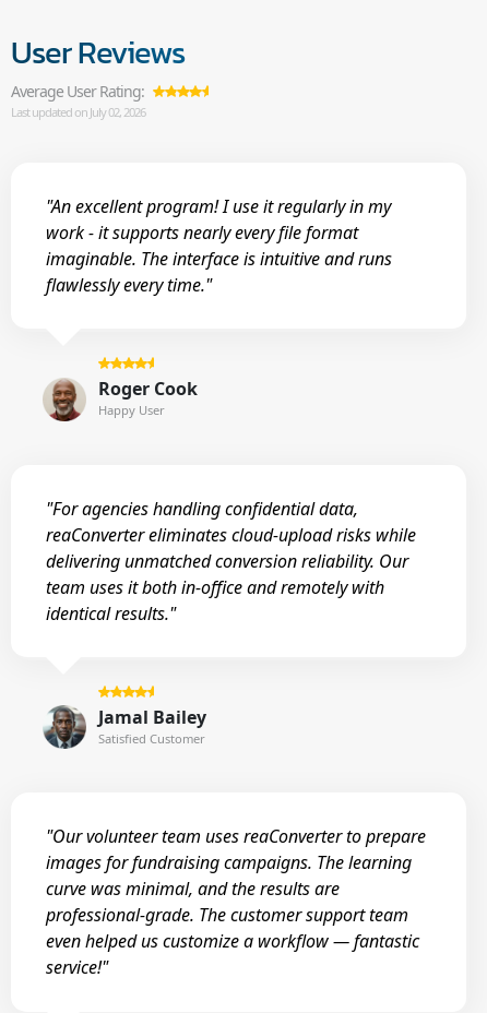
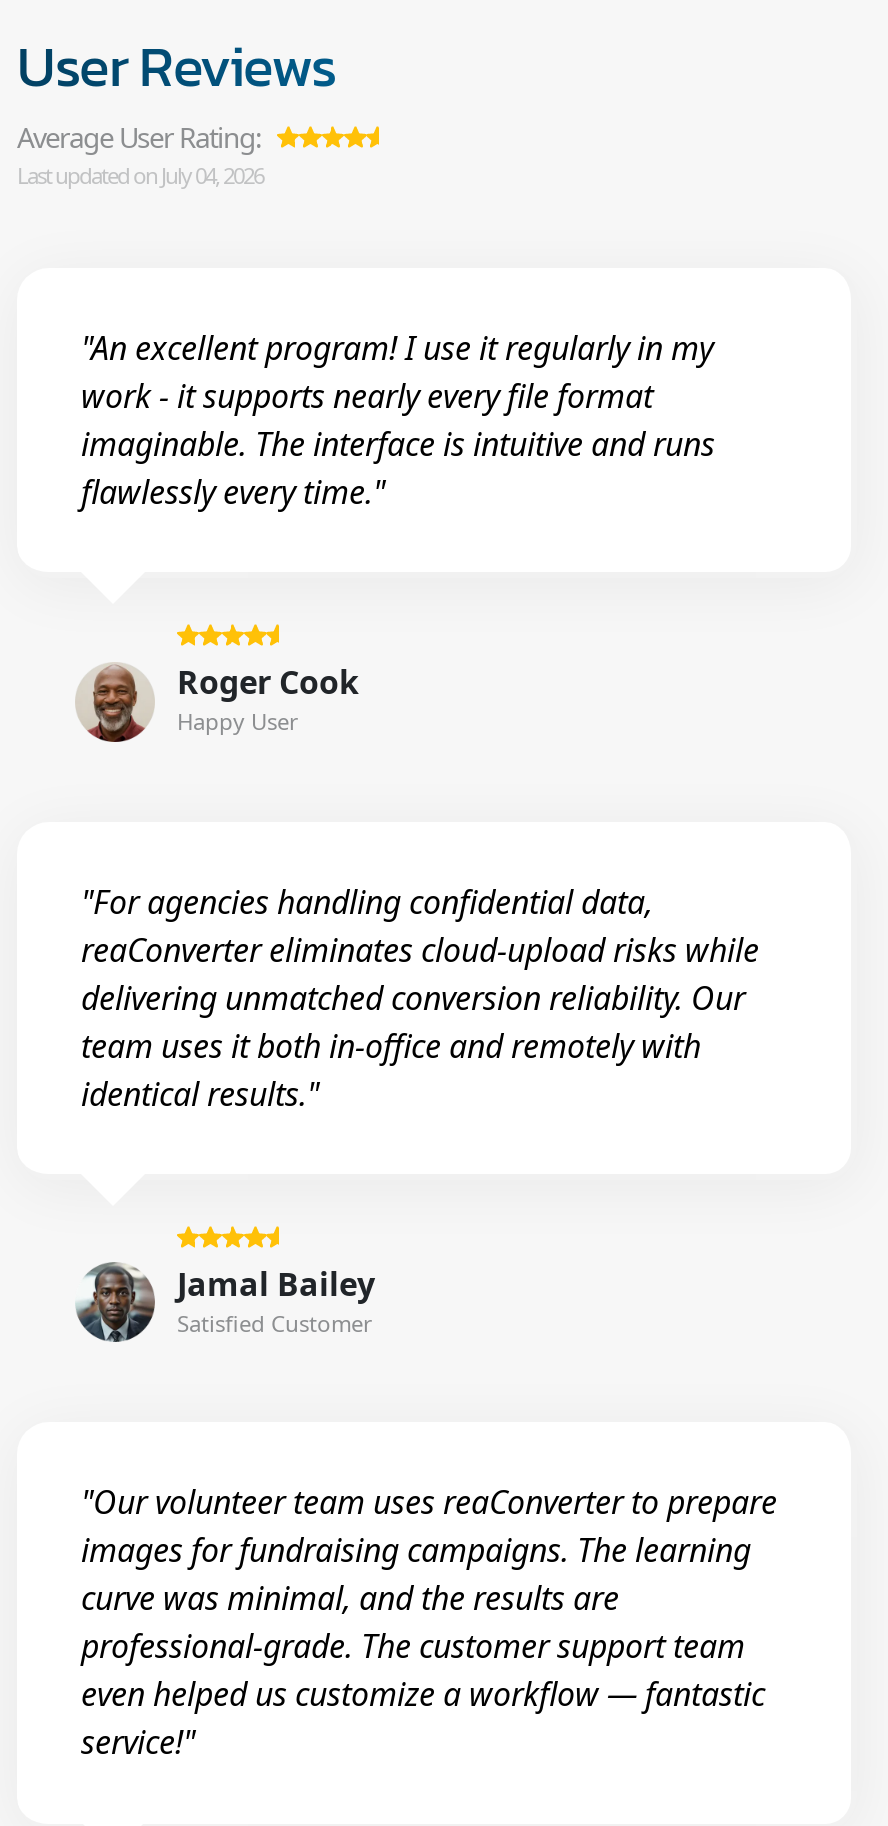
[11,104,145,120] Last updated on July 02, 2026 -> [17,160,263,190] Last updated on July 04, 2026

